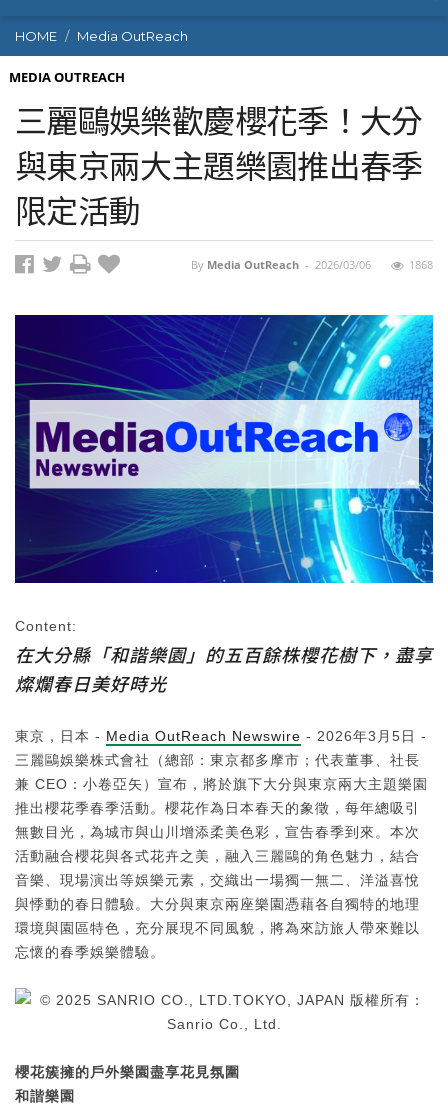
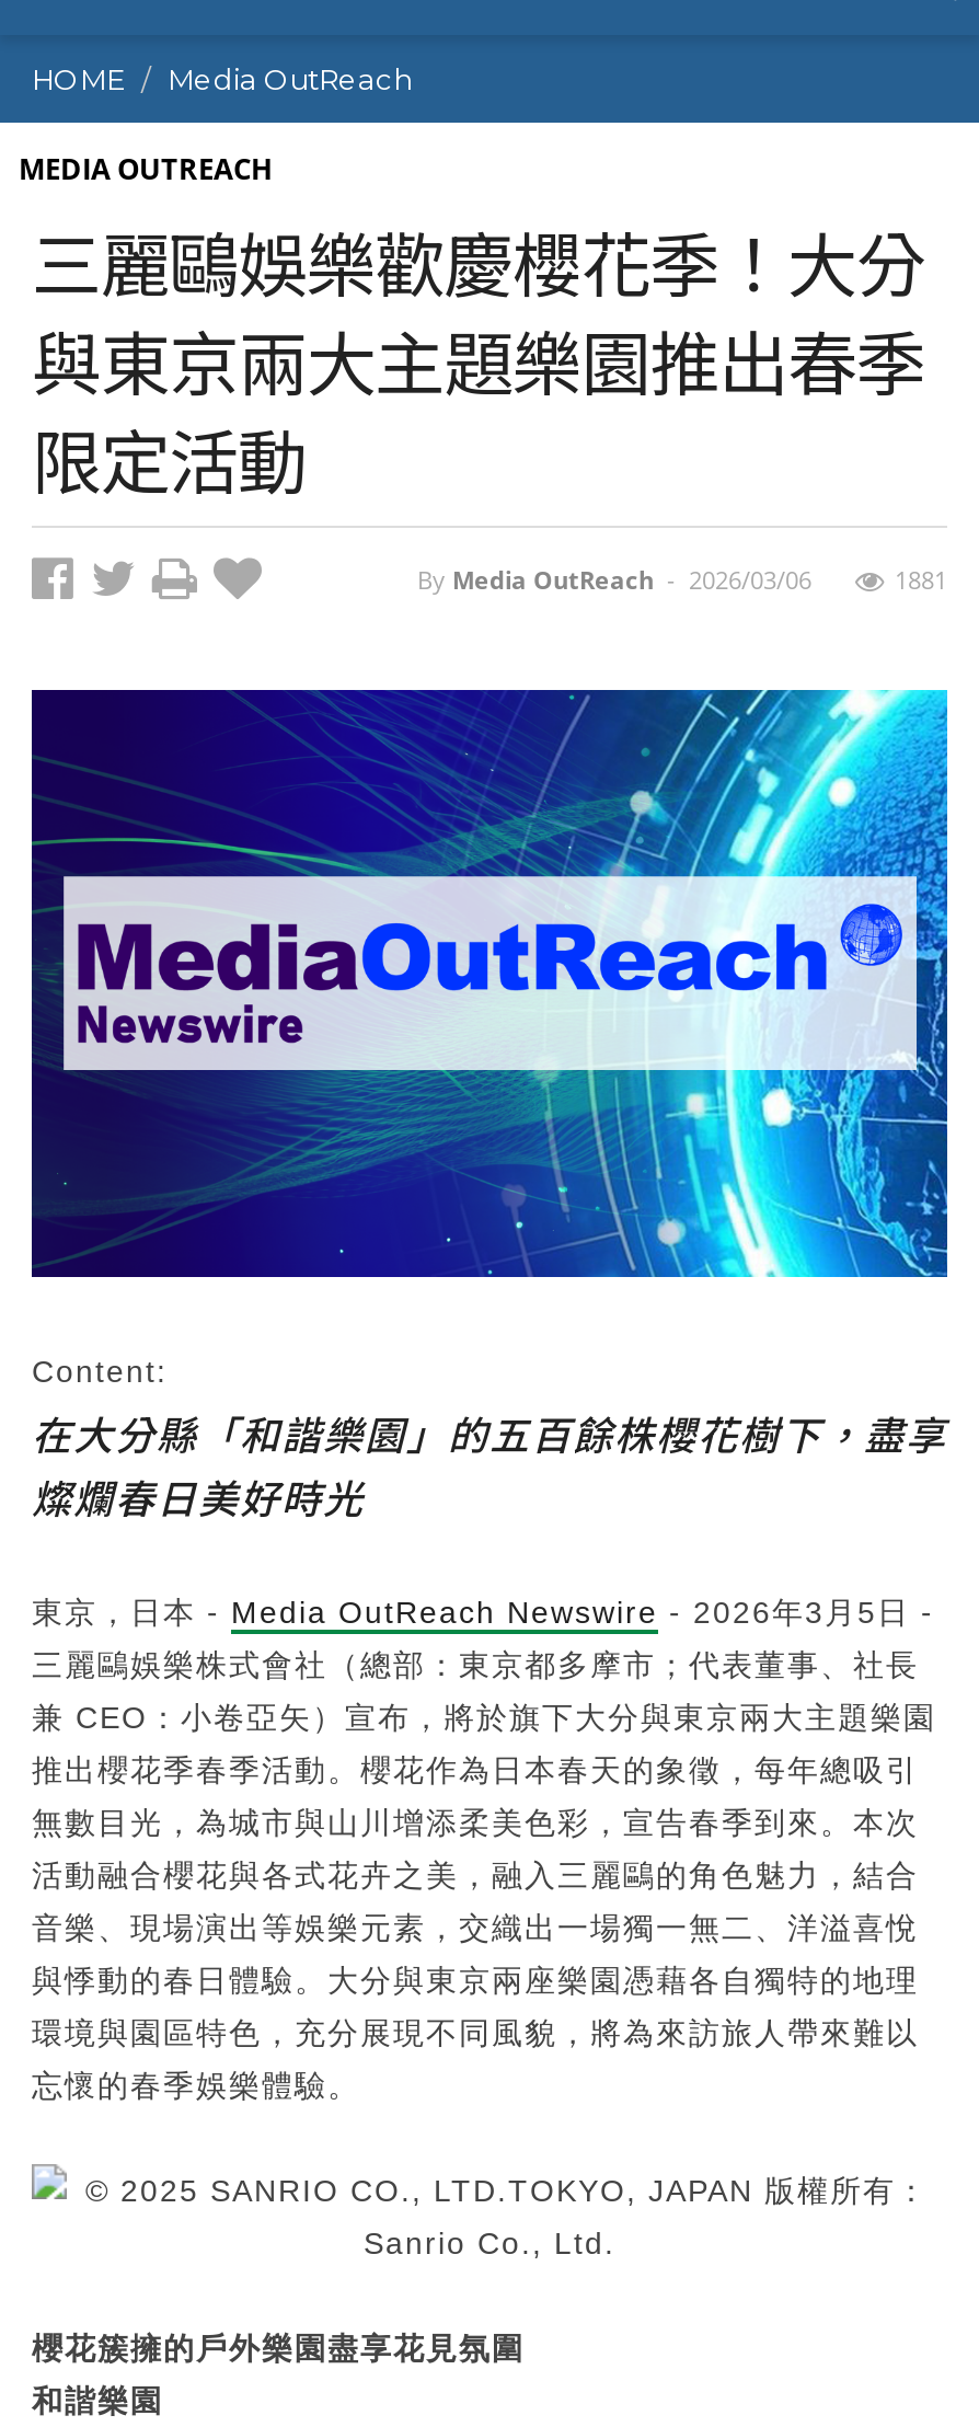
[409,257,433,272] 1868 -> [895,563,947,596] 1881

